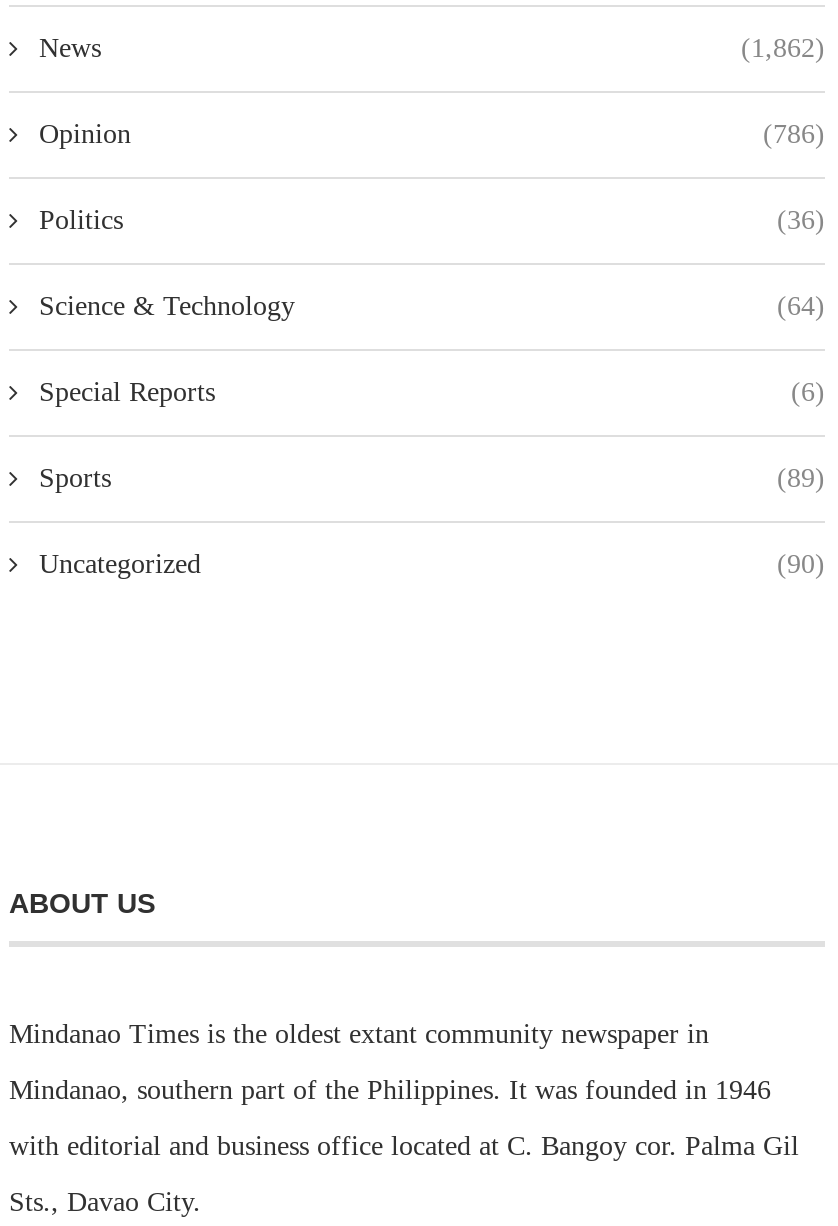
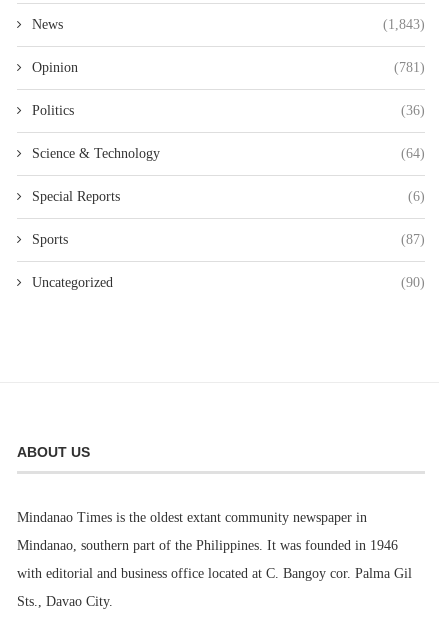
[741,33,825,63] (1,862) -> [383,17,425,32] (1,843)
[763,119,825,149] (786) -> [394,60,425,75] (781)
[777,463,825,493] (89) -> [401,232,425,247] (87)

